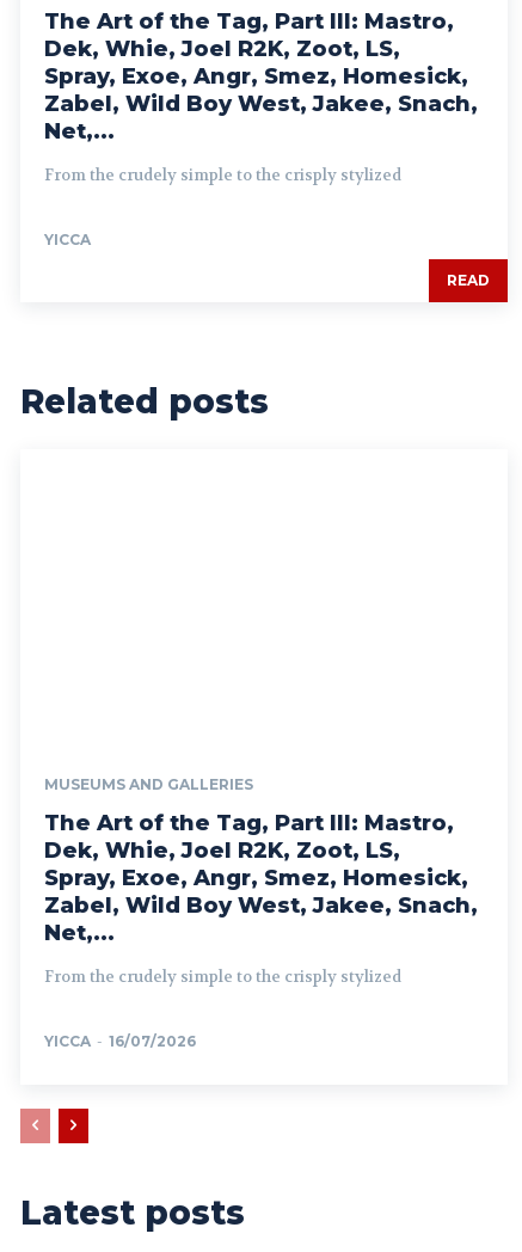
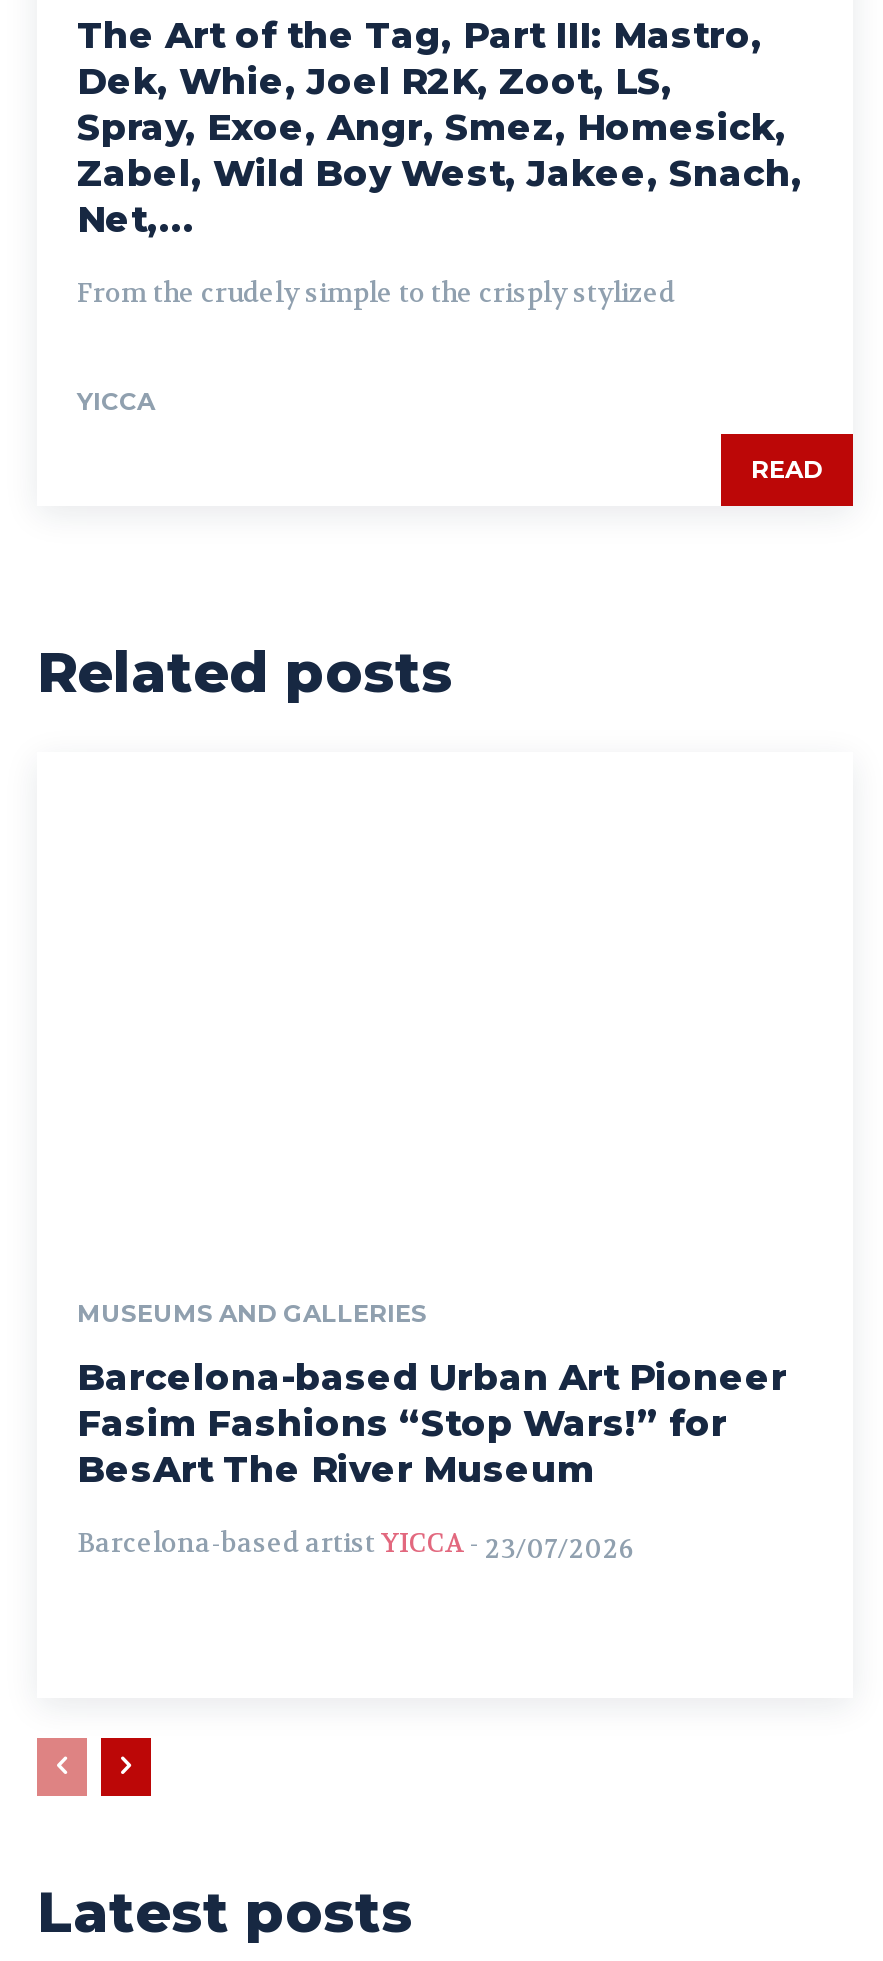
[44,810,478,1050] The Art of the Tag, Part III: Mastro, | Dek, Whie, Joel R2K, Zoot, LS, | Spray, Exoe, Angr, Smez, Homesick, | Zabel, Wild Boy West, Jakee, Snach, | Net,... | From the crudely simple to the crisply stylized | YICCA - 16/07/2026 -> [77,1357,787,1567] Barcelona-based Urban Art Pioneer | Fasim Fashions “Stop Wars!” for | BesArt The River Museum | Barcelona-based artist YICCA - 23/07/2026

